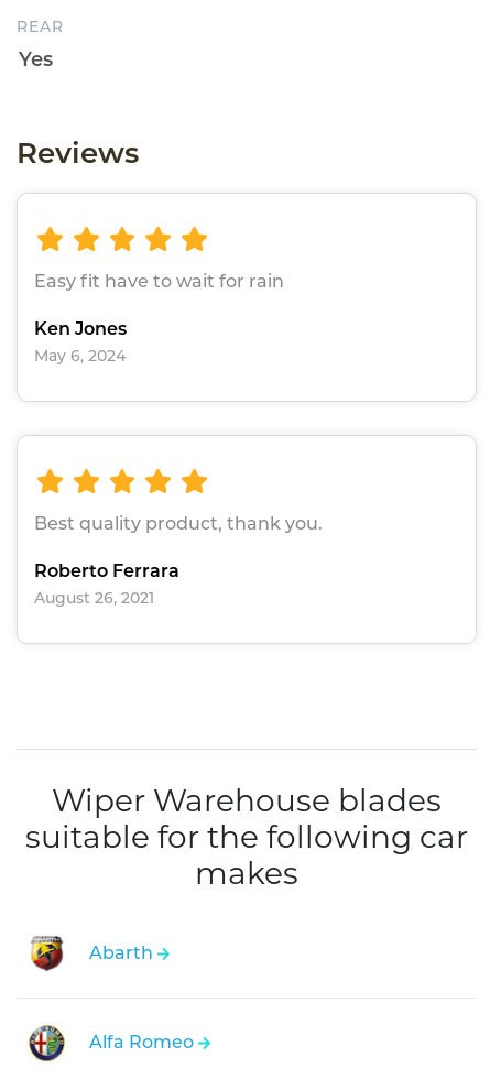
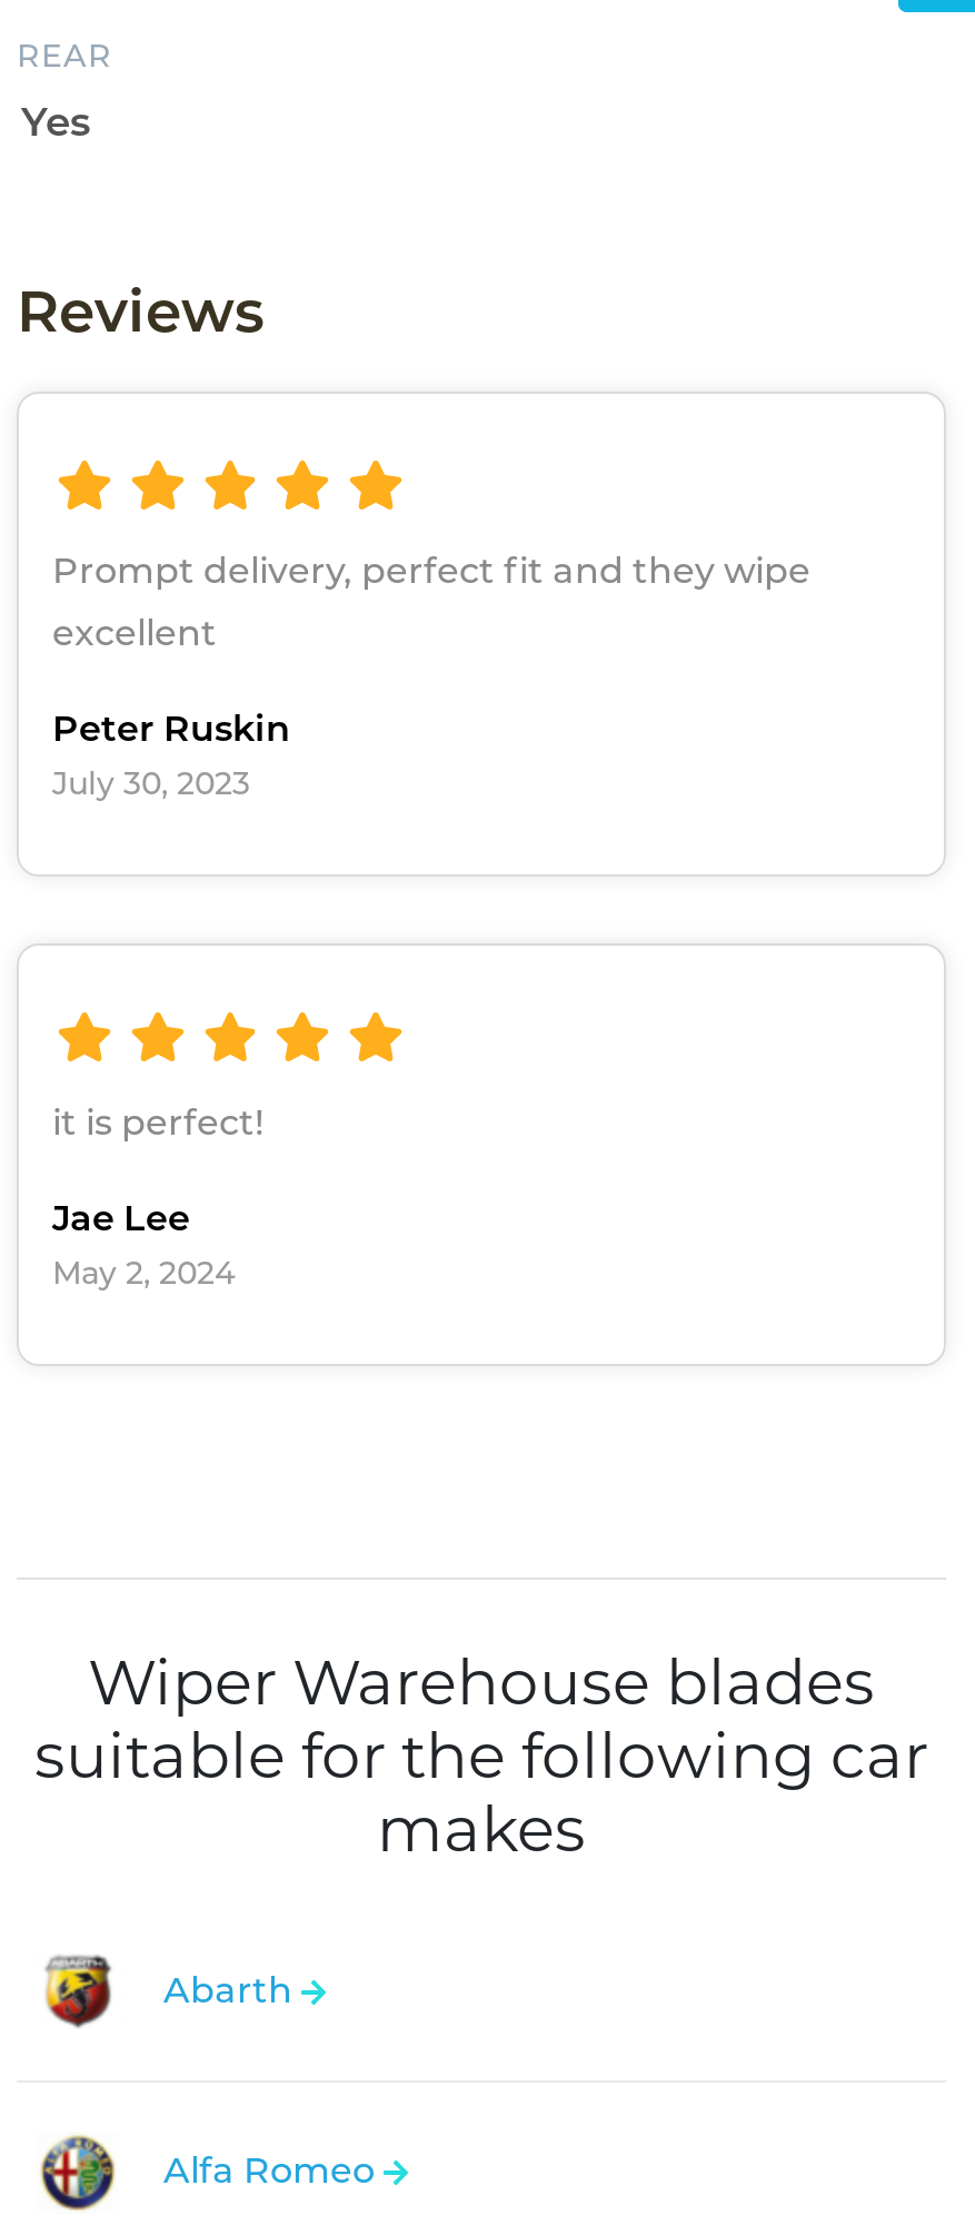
[34,271,284,366] Easy fit have to wait for rain | Ken Jones | May 6, 2024 -> [52,550,810,804] Prompt delivery, perfect fit and they wipe | excellent | Peter Ruskin | July 30, 2023
[34,514,323,608] Best quality product, thank you. | Roberto Ferrara | August 26, 2021 -> [52,1102,263,1294] it is perfect! | Jae Lee | May 2, 2024

